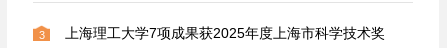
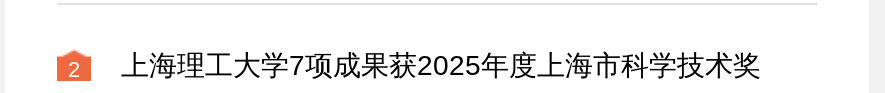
[38,25,385,41] 3 上海理工大学7项成果获2025年度上海市科学技术奖 -> [68,49,761,81] 2 上海理工大学7项成果获2025年度上海市科学技术奖

